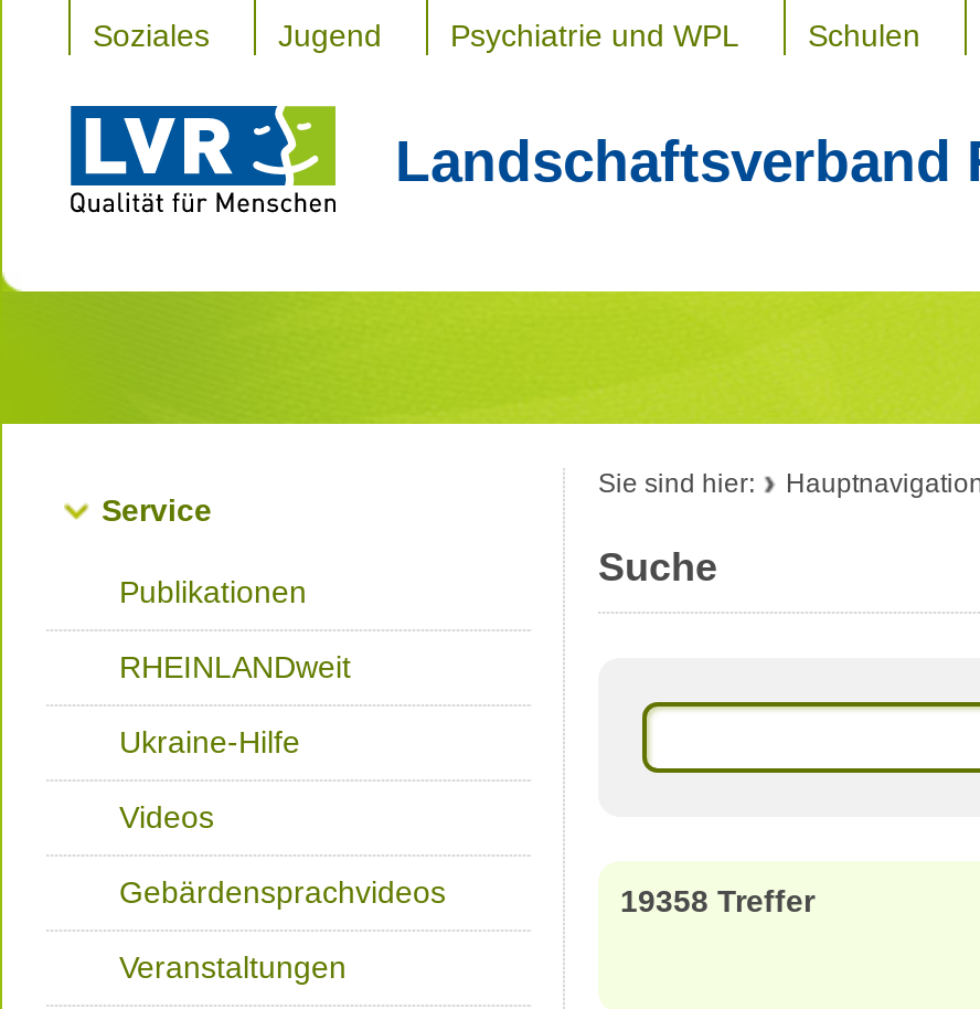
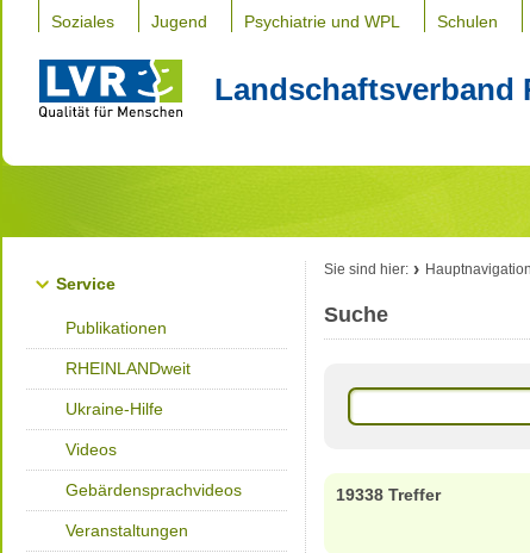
[620,883,814,918] 19358 Treffer -> [336,485,441,504] 19338 Treffer

